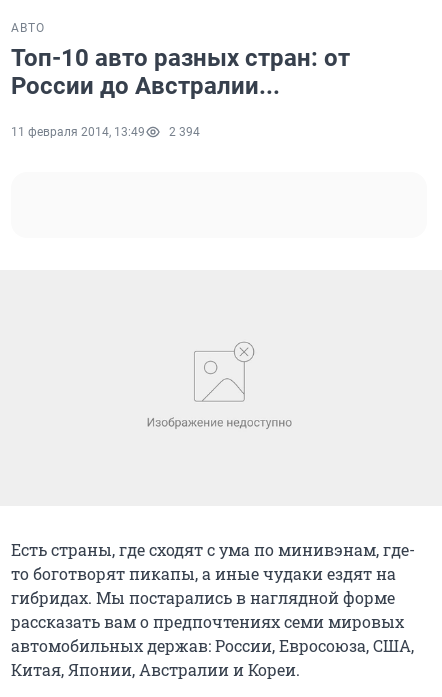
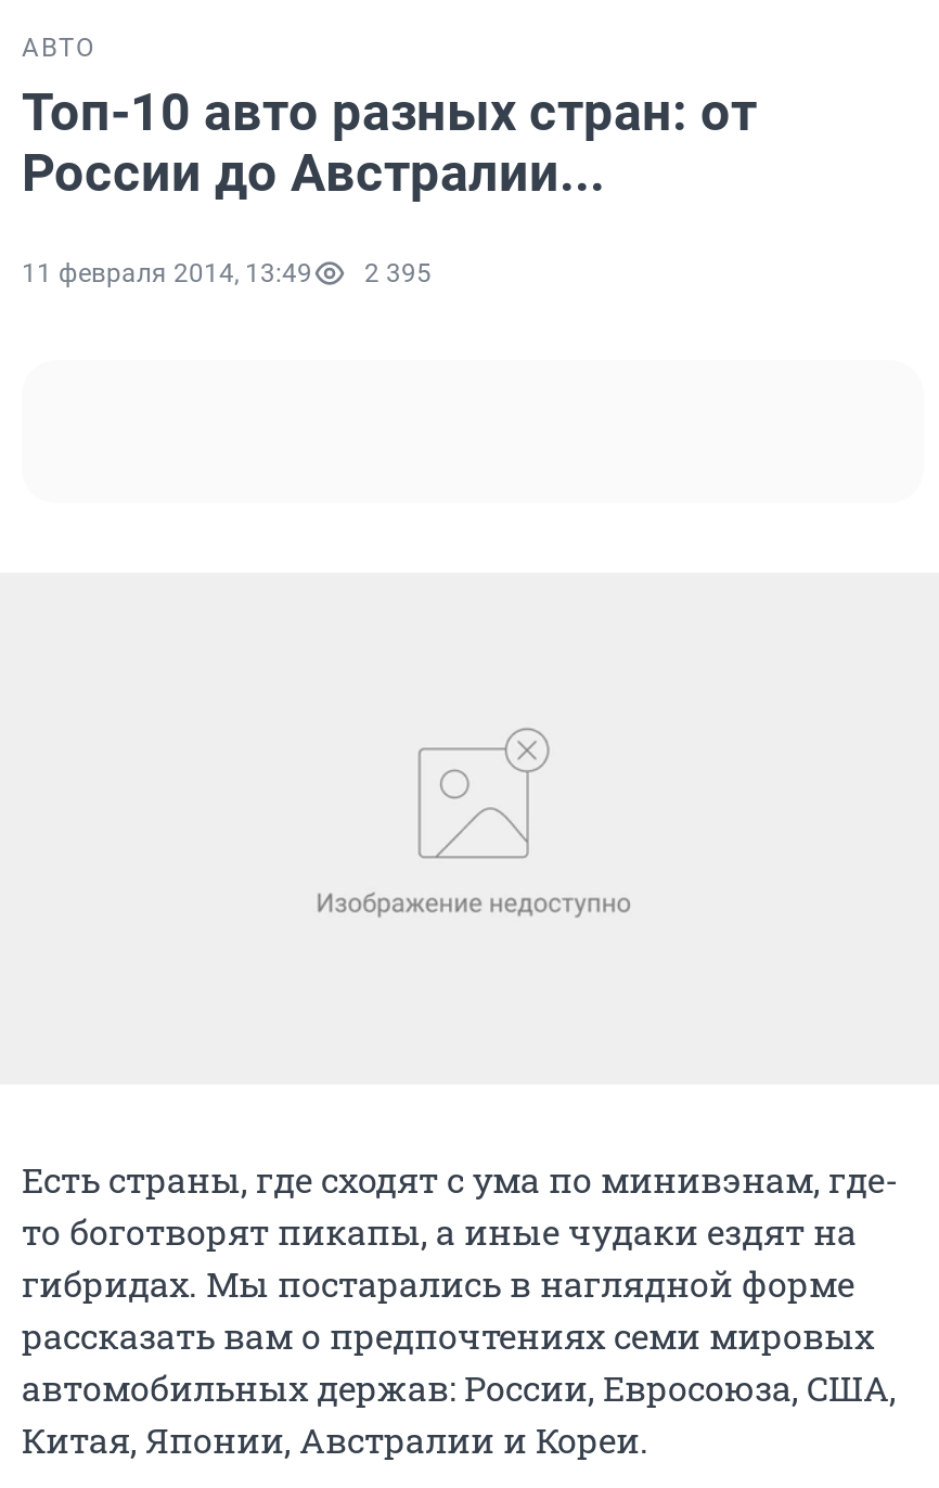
[11,125,200,139] 11 февраля 2014, 13:49 2 394 -> [22,258,432,289] 11 февраля 2014, 13:49 2 395

